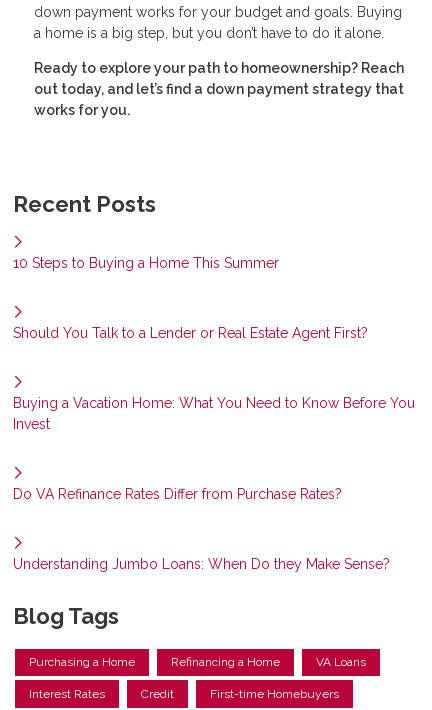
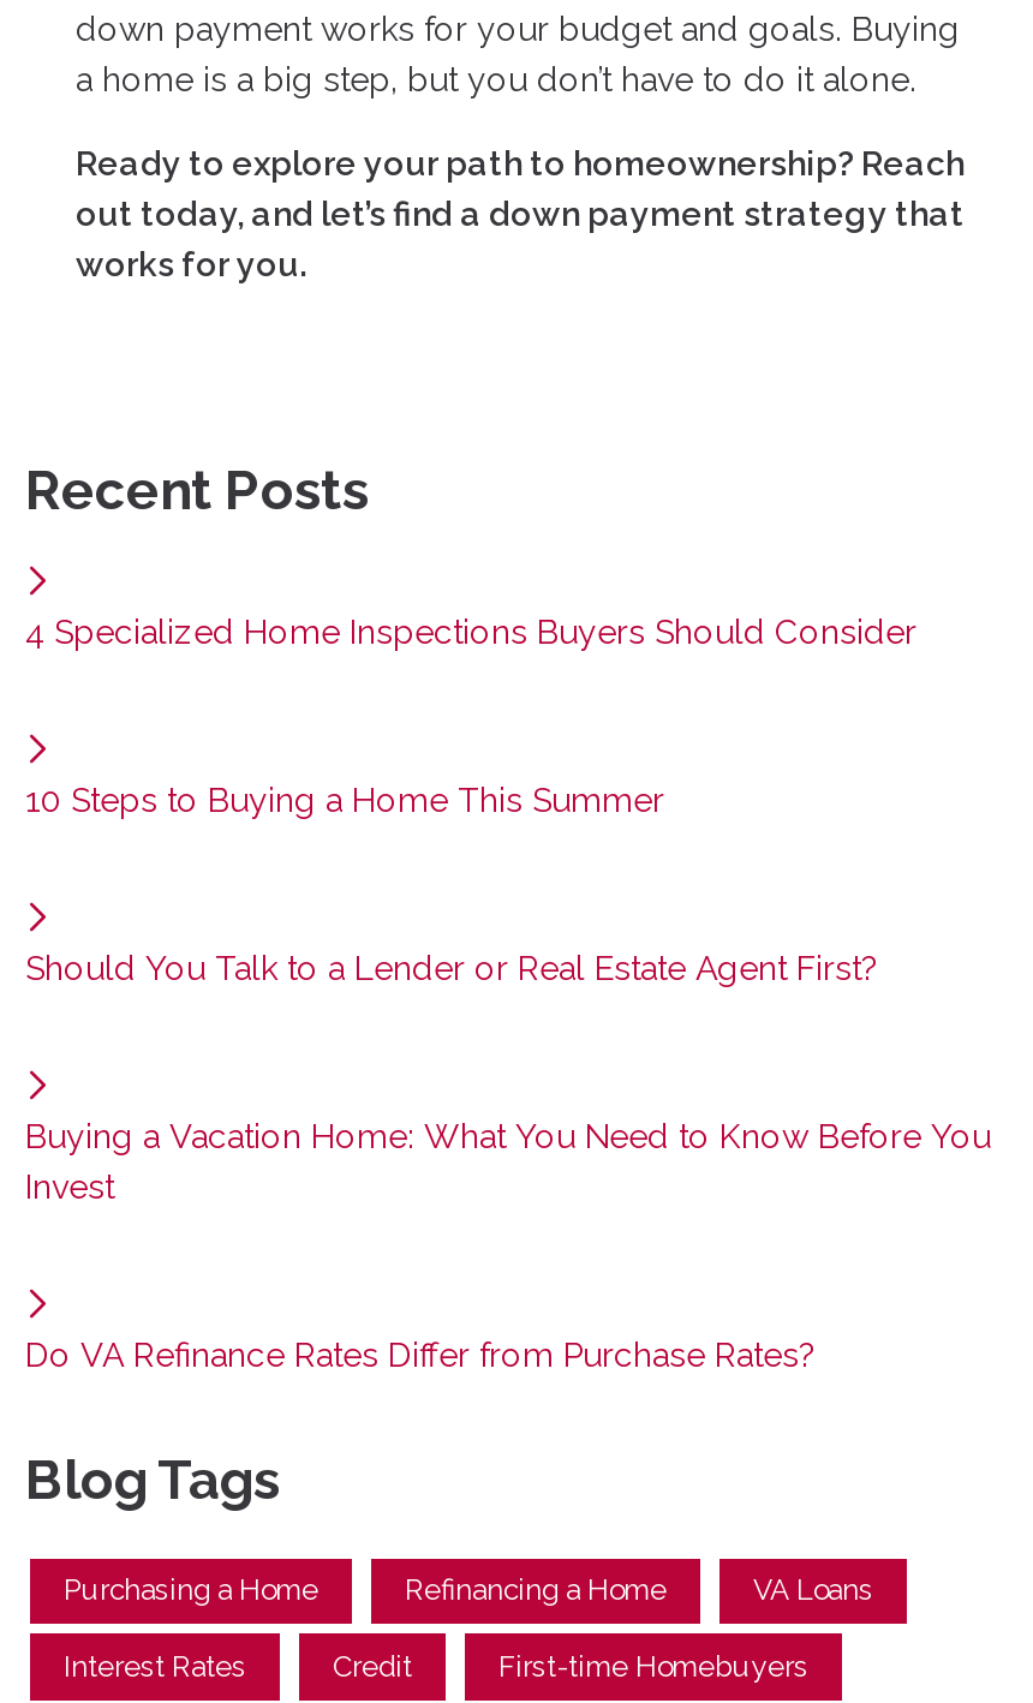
none -> [25,612,916,651] 4 Specialized Home Inspections Buyers Should Consider
moved [13,255,415,502] -> [25,780,991,1374]: 10 Steps to Buying a Home This Summer | Should You Talk to a Lender or Real Estate Agent First? | Buying a Vacation Home: What You Need to Know Before You | Invest | Do VA Refinance Rates Differ from Purchase Rates?
[13,556,390,572] Understanding Jumbo Loans: When Do they Make Sense? -> none

